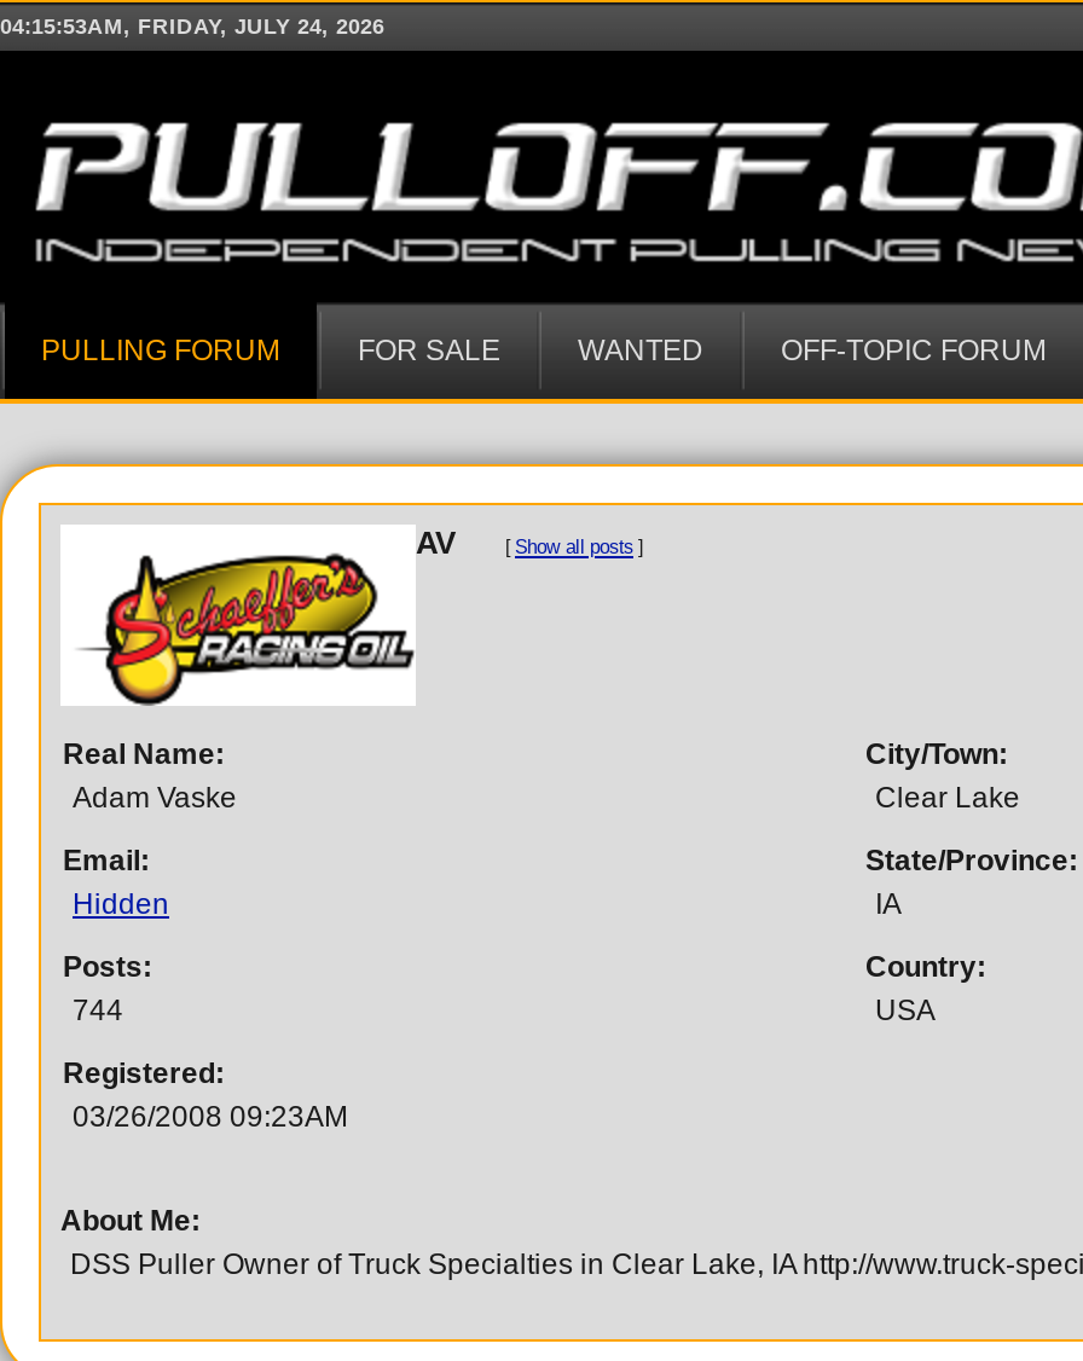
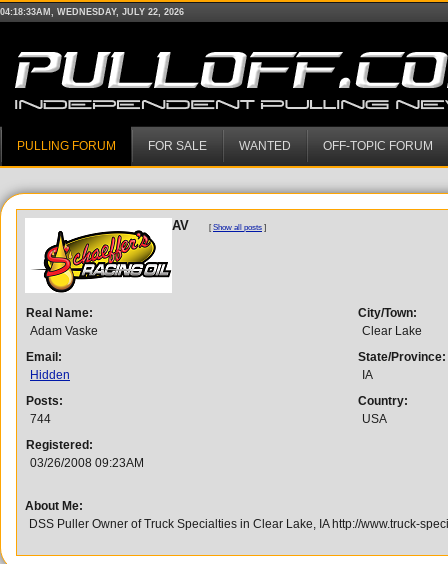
[0,15,384,39] 04:15:53AM, FRIDAY, JULY 24, 2026 -> [0,7,184,17] 04:18:33AM, WEDNESDAY, JULY 22, 2026

